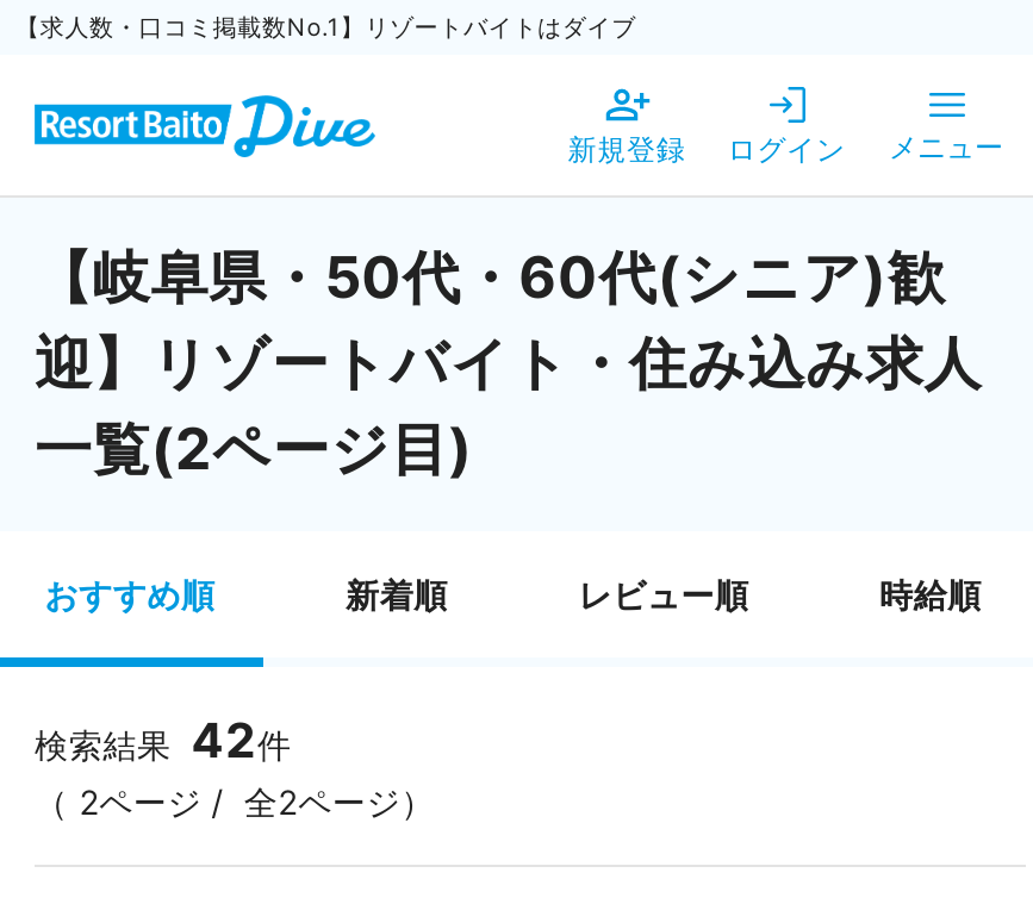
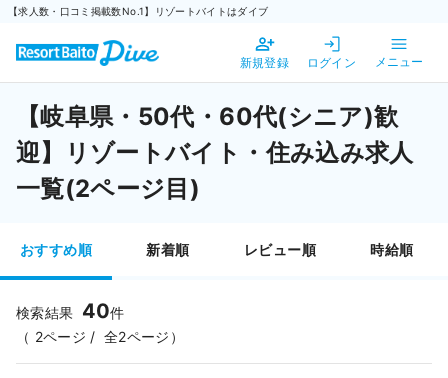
[35,712,291,769] 検索結果 42件 -> [16,299,125,323] 検索結果 40件

